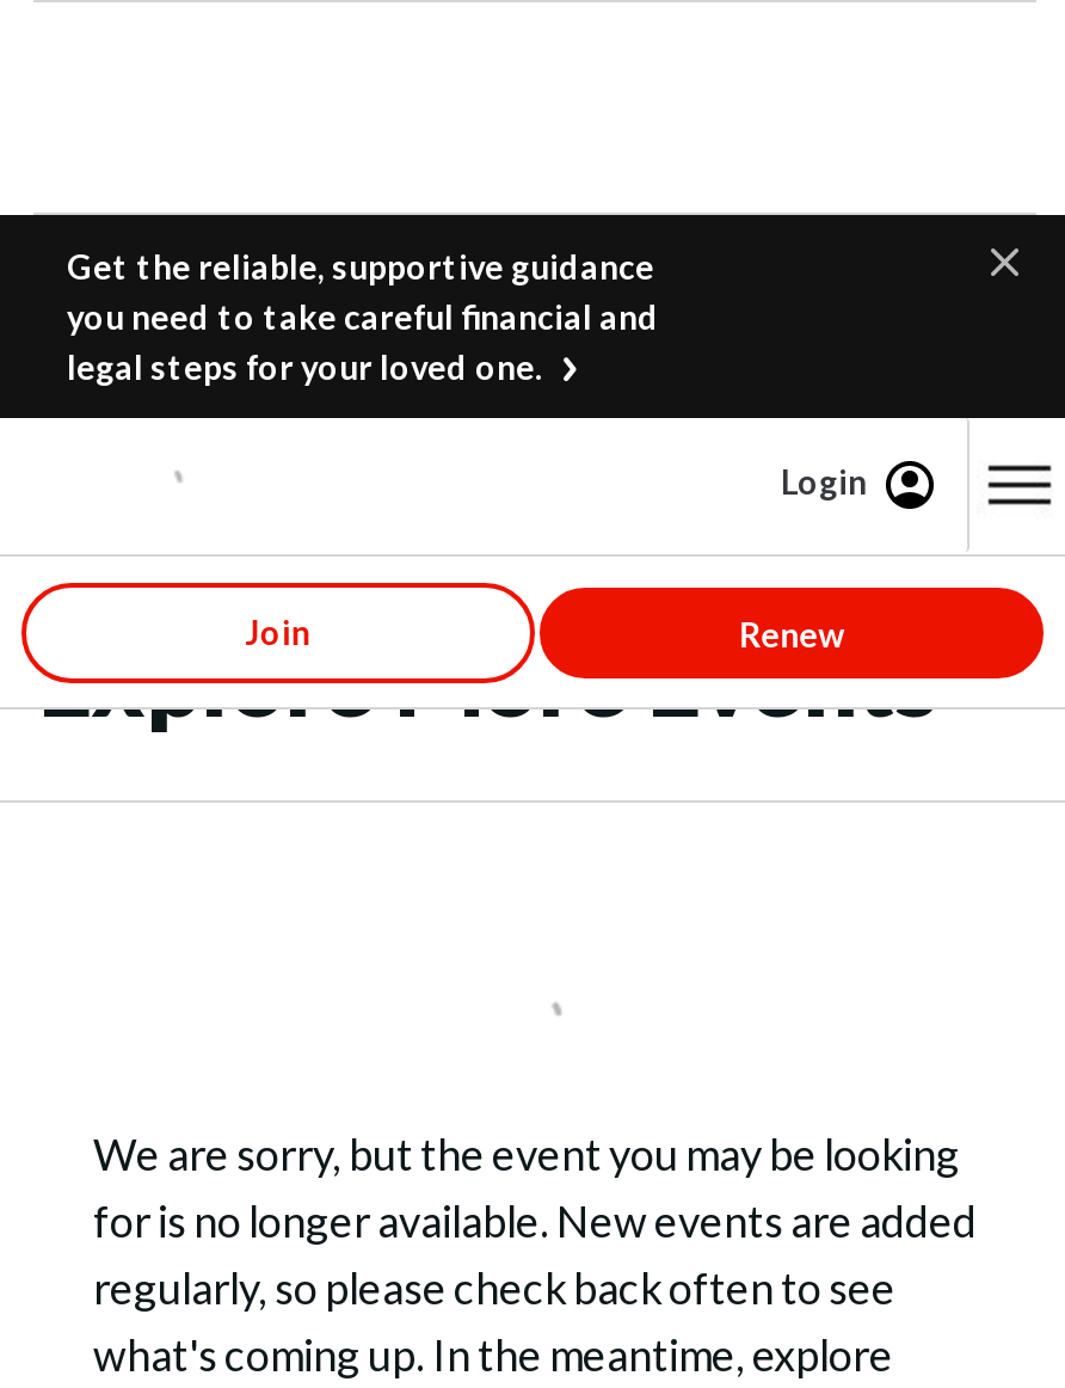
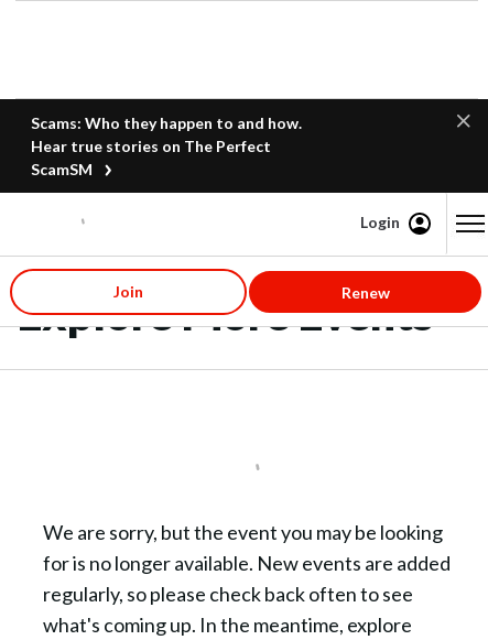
[67,246,659,387] Get the reliable, supportive guidance | you need to take careful financial and | legal steps for your loved one. -> [31,113,302,178] Scams: Who they happen to and how. | Hear true stories on The Perfect | ScamSM

